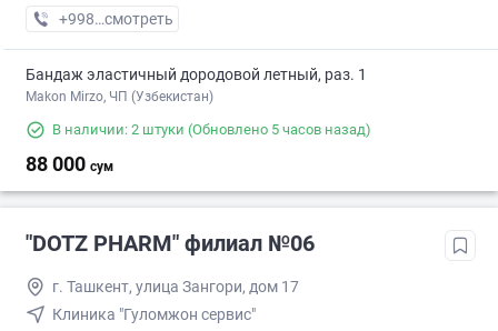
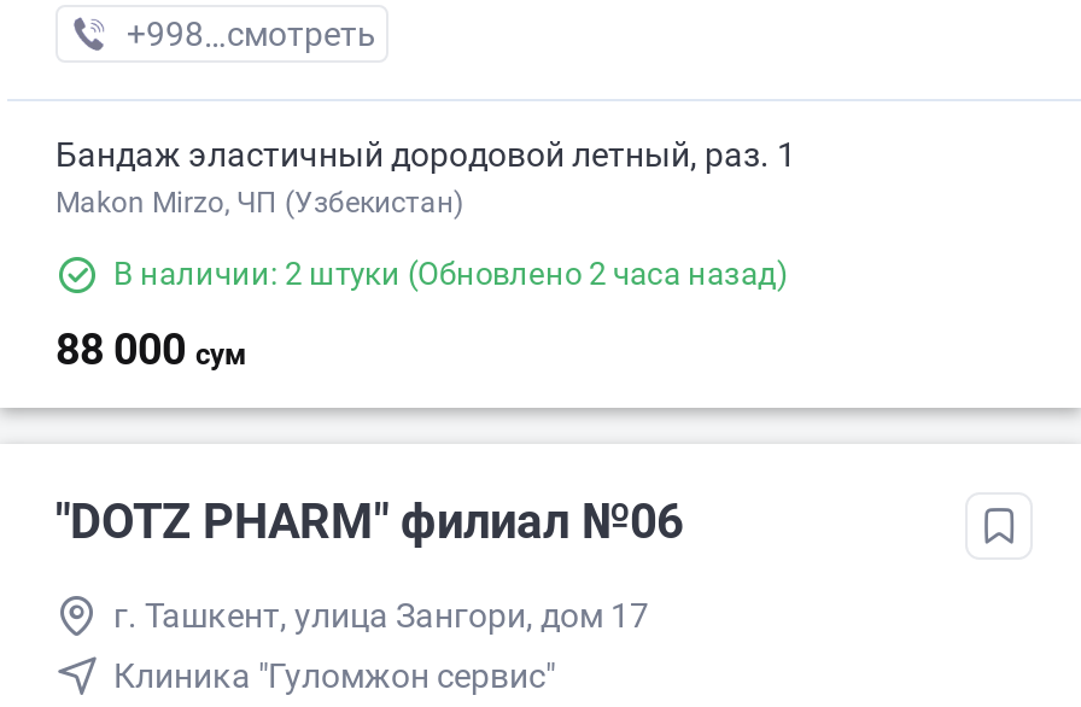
[52,121,371,138] В наличии: 2 штуки (Обновлено 5 часов назад) -> [113,256,789,292] В наличии: 2 штуки (Обновлено 2 часа назад)

